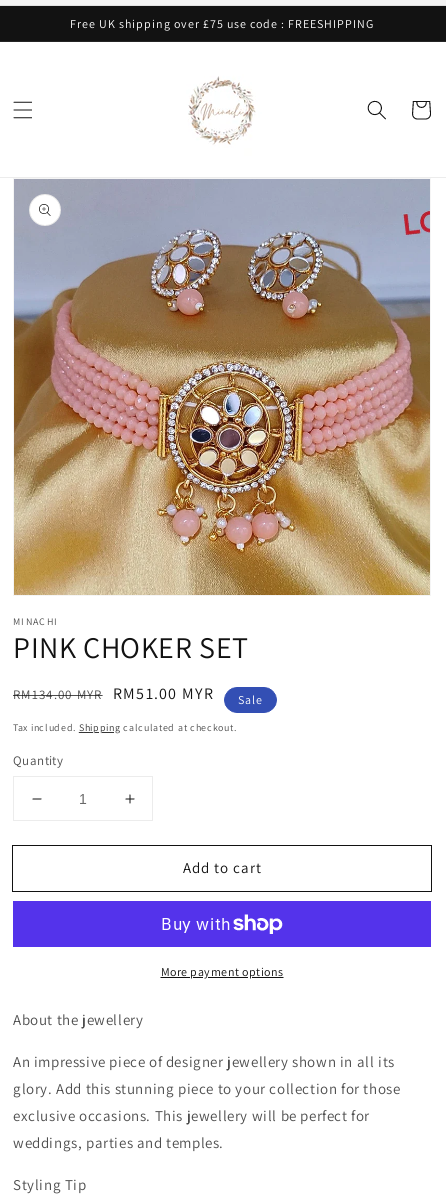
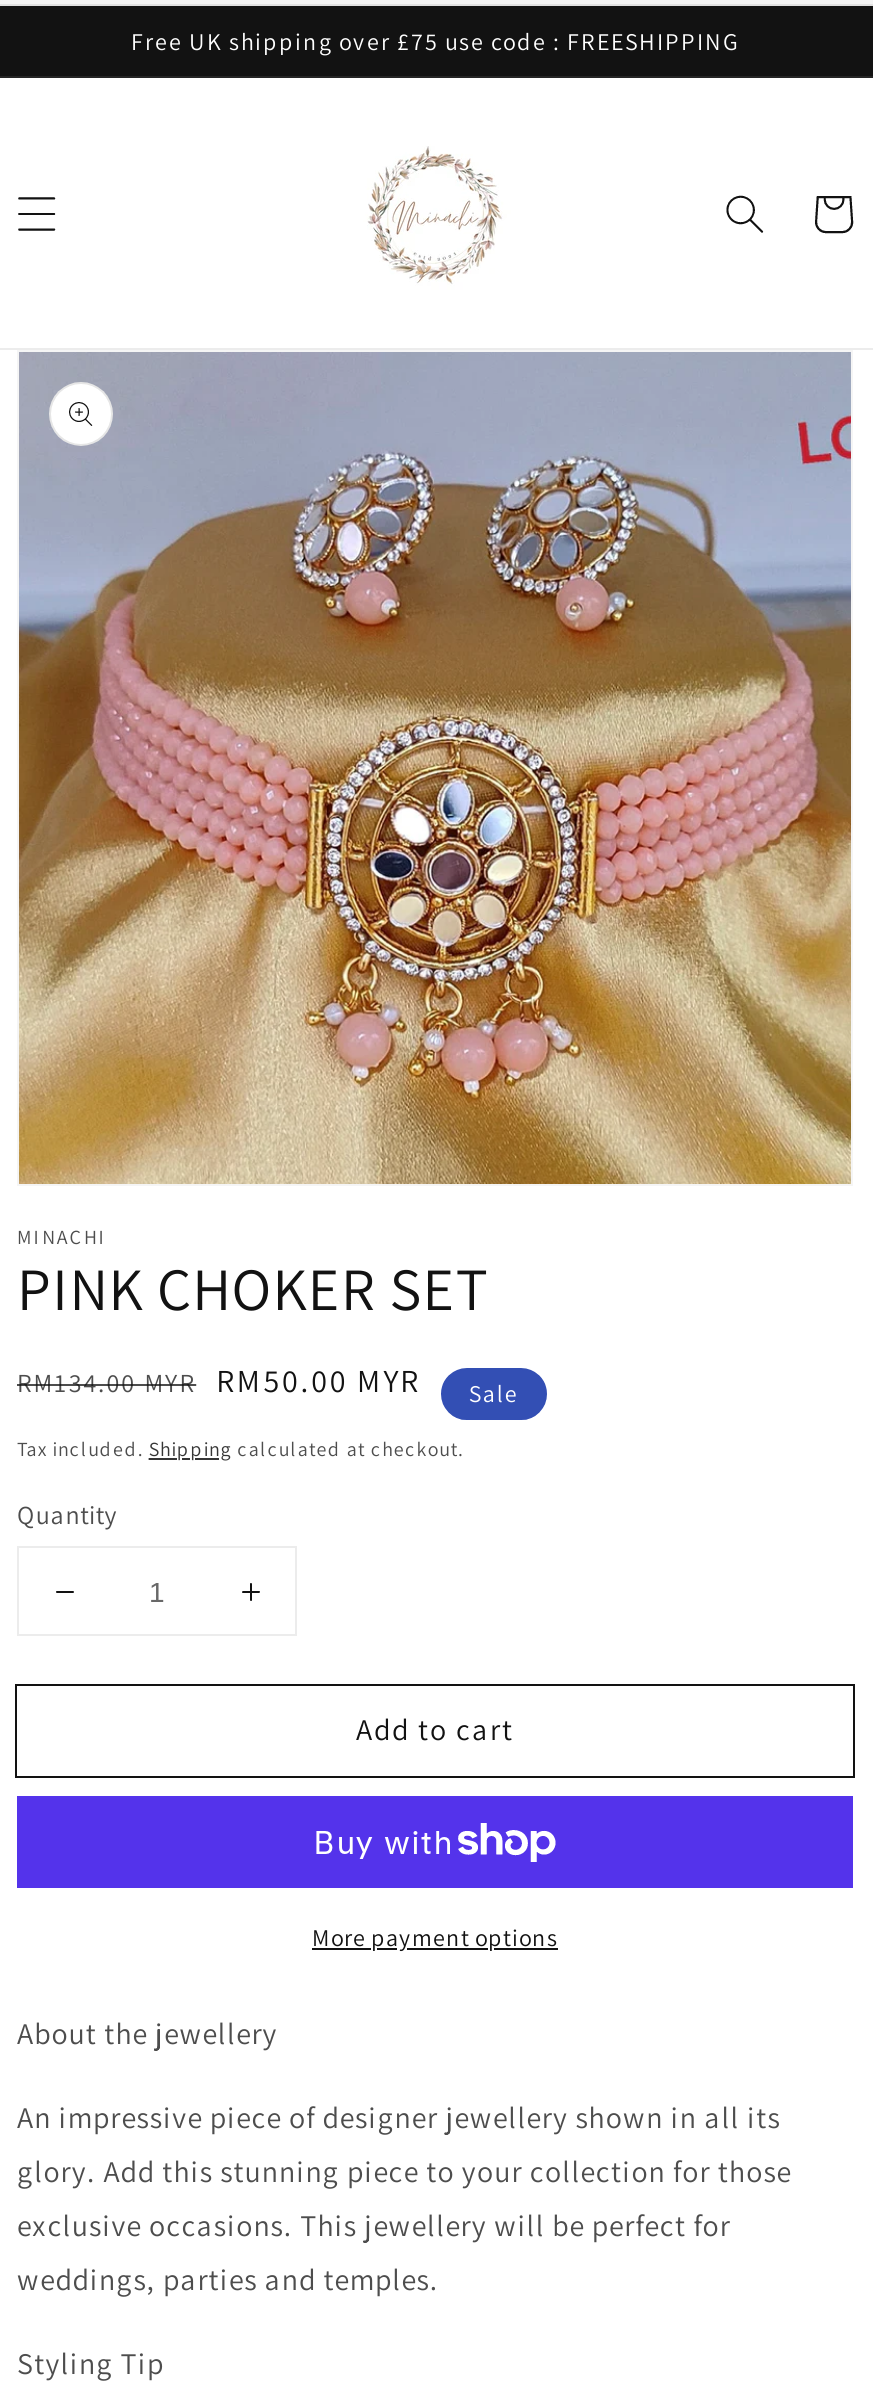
[113,683,214,704] RM51.00 MYR -> [216,1361,421,1403] RM50.00 MYR

